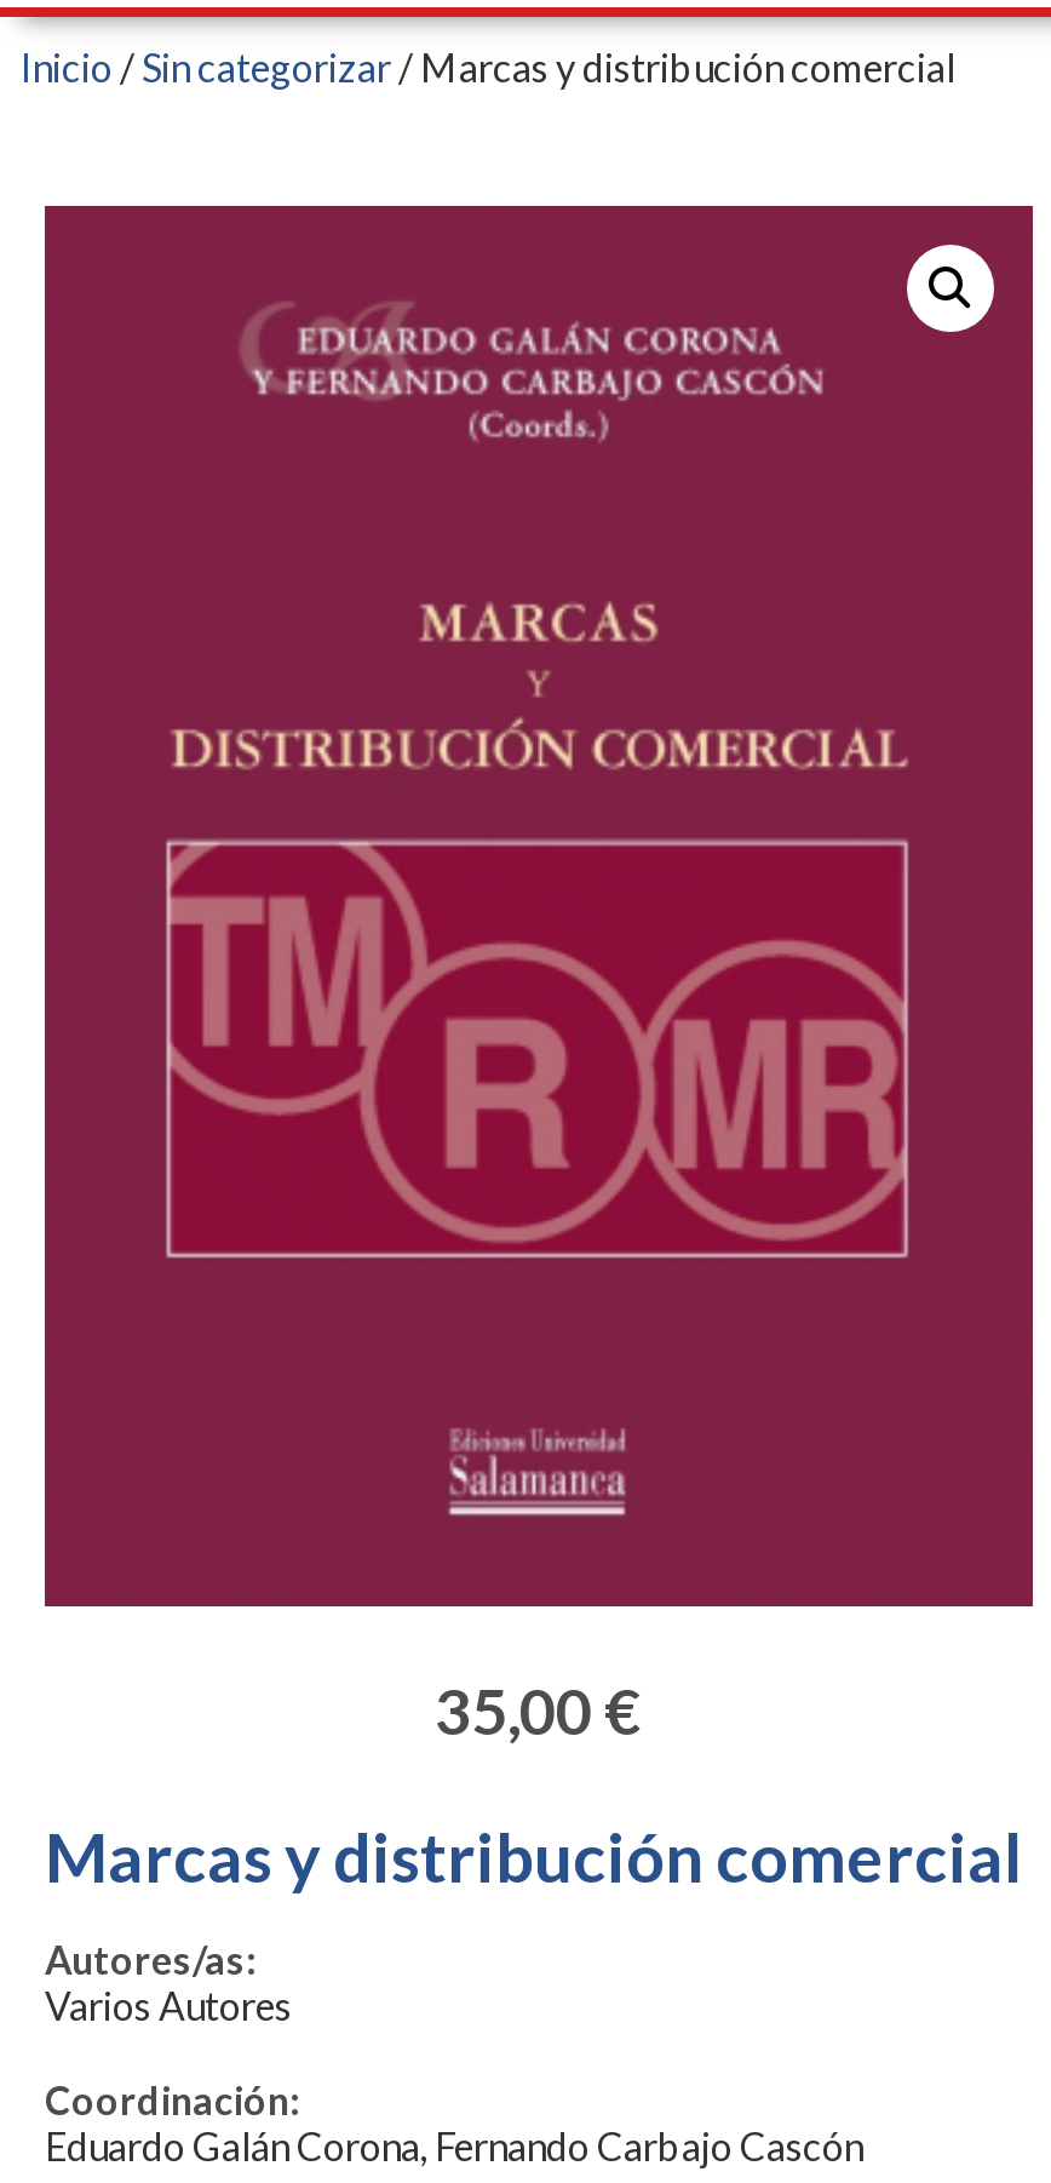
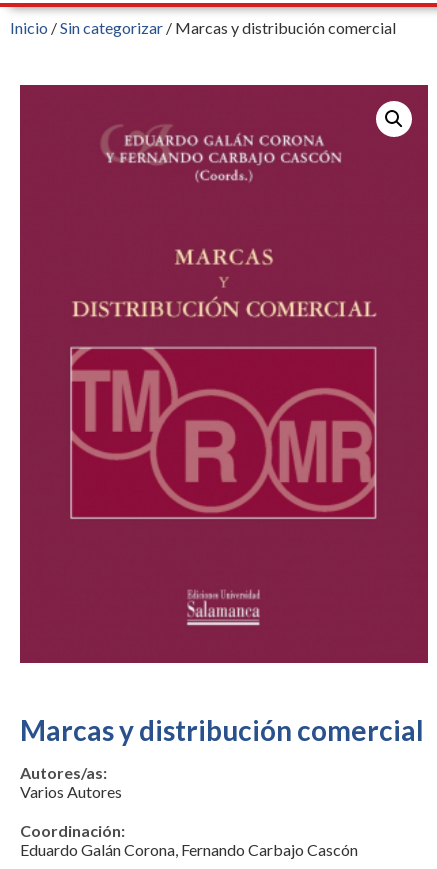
[435,1672,643,1749] 35,00 € -> none

